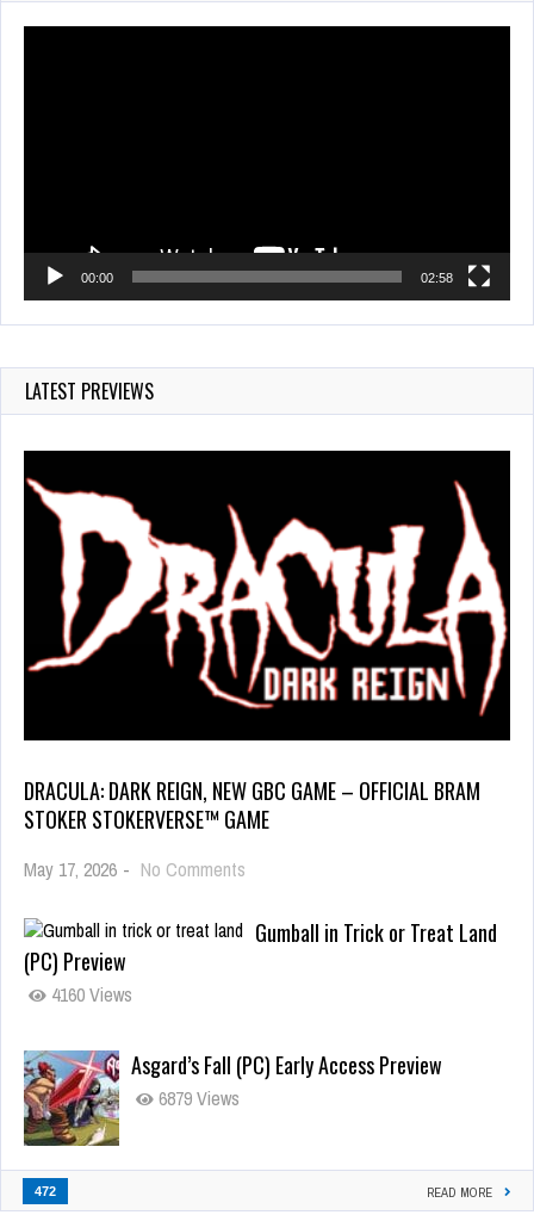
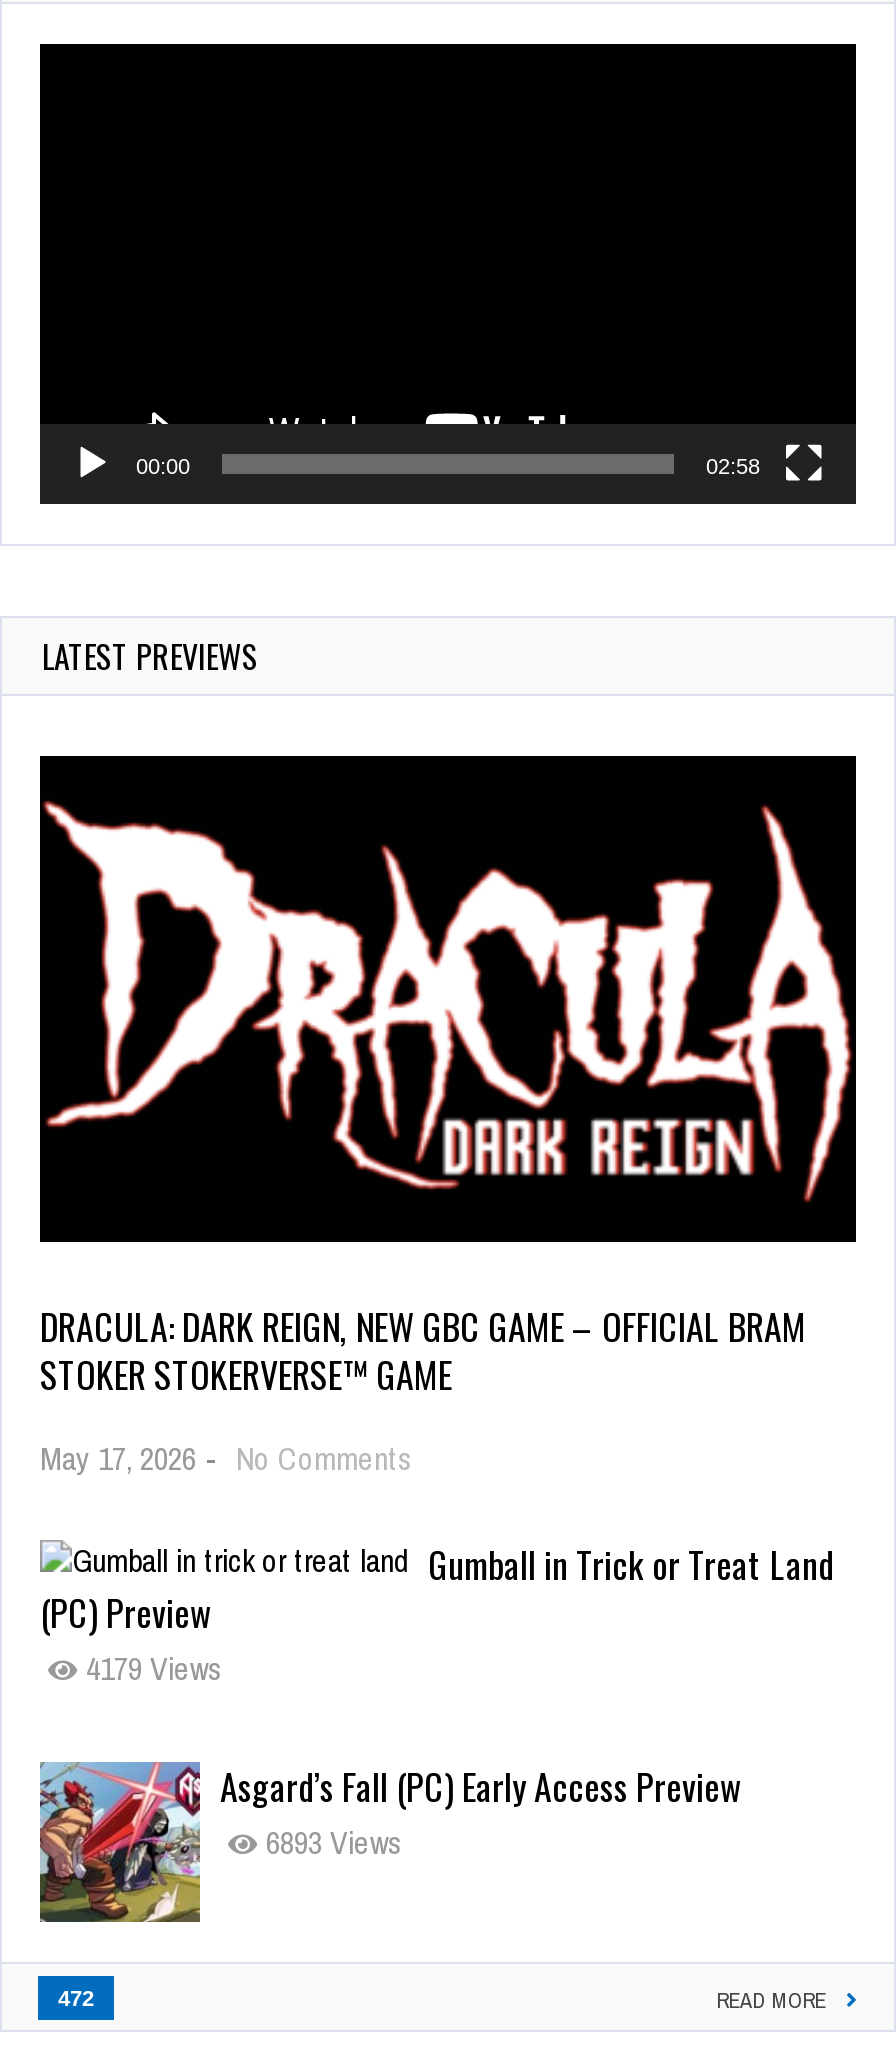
[46,981,132,1008] 4160 Views -> [78,1646,222,1690] 4179 Views
[154,1085,240,1111] 6879 Views -> [258,1820,402,1864] 6893 Views

